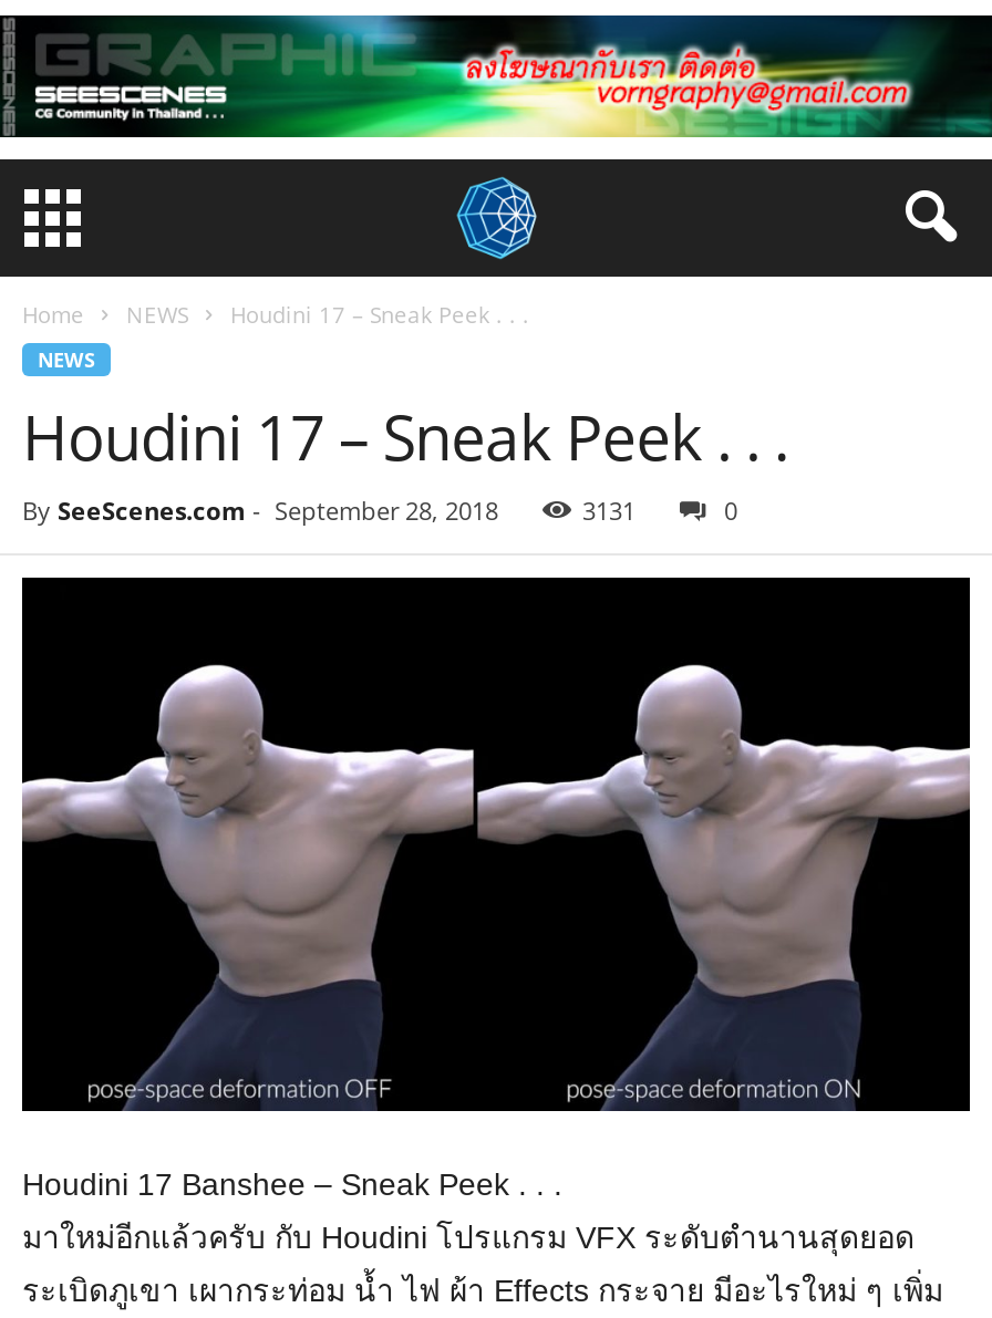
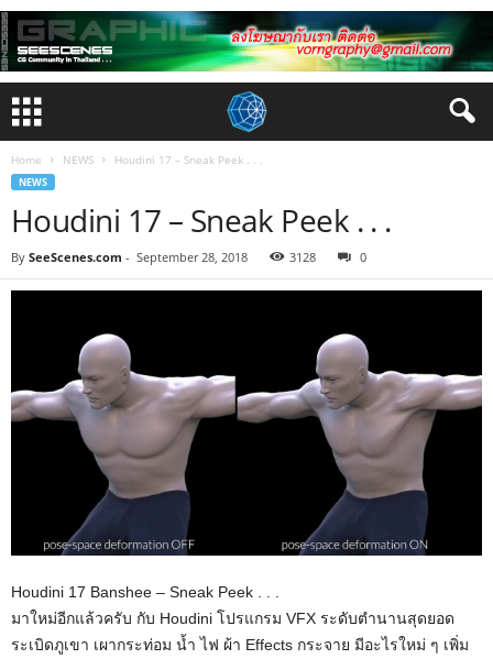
[582,494,635,527] 3131 -> [289,249,316,265] 3128

